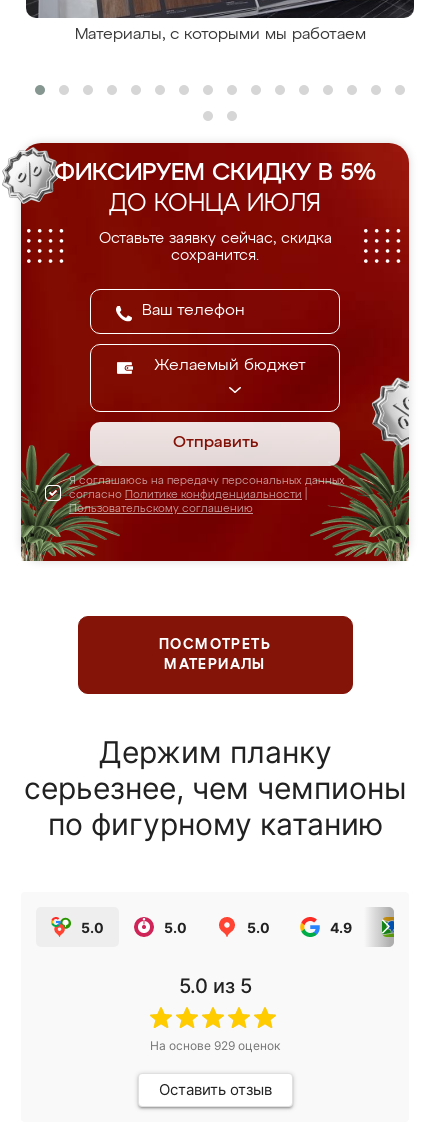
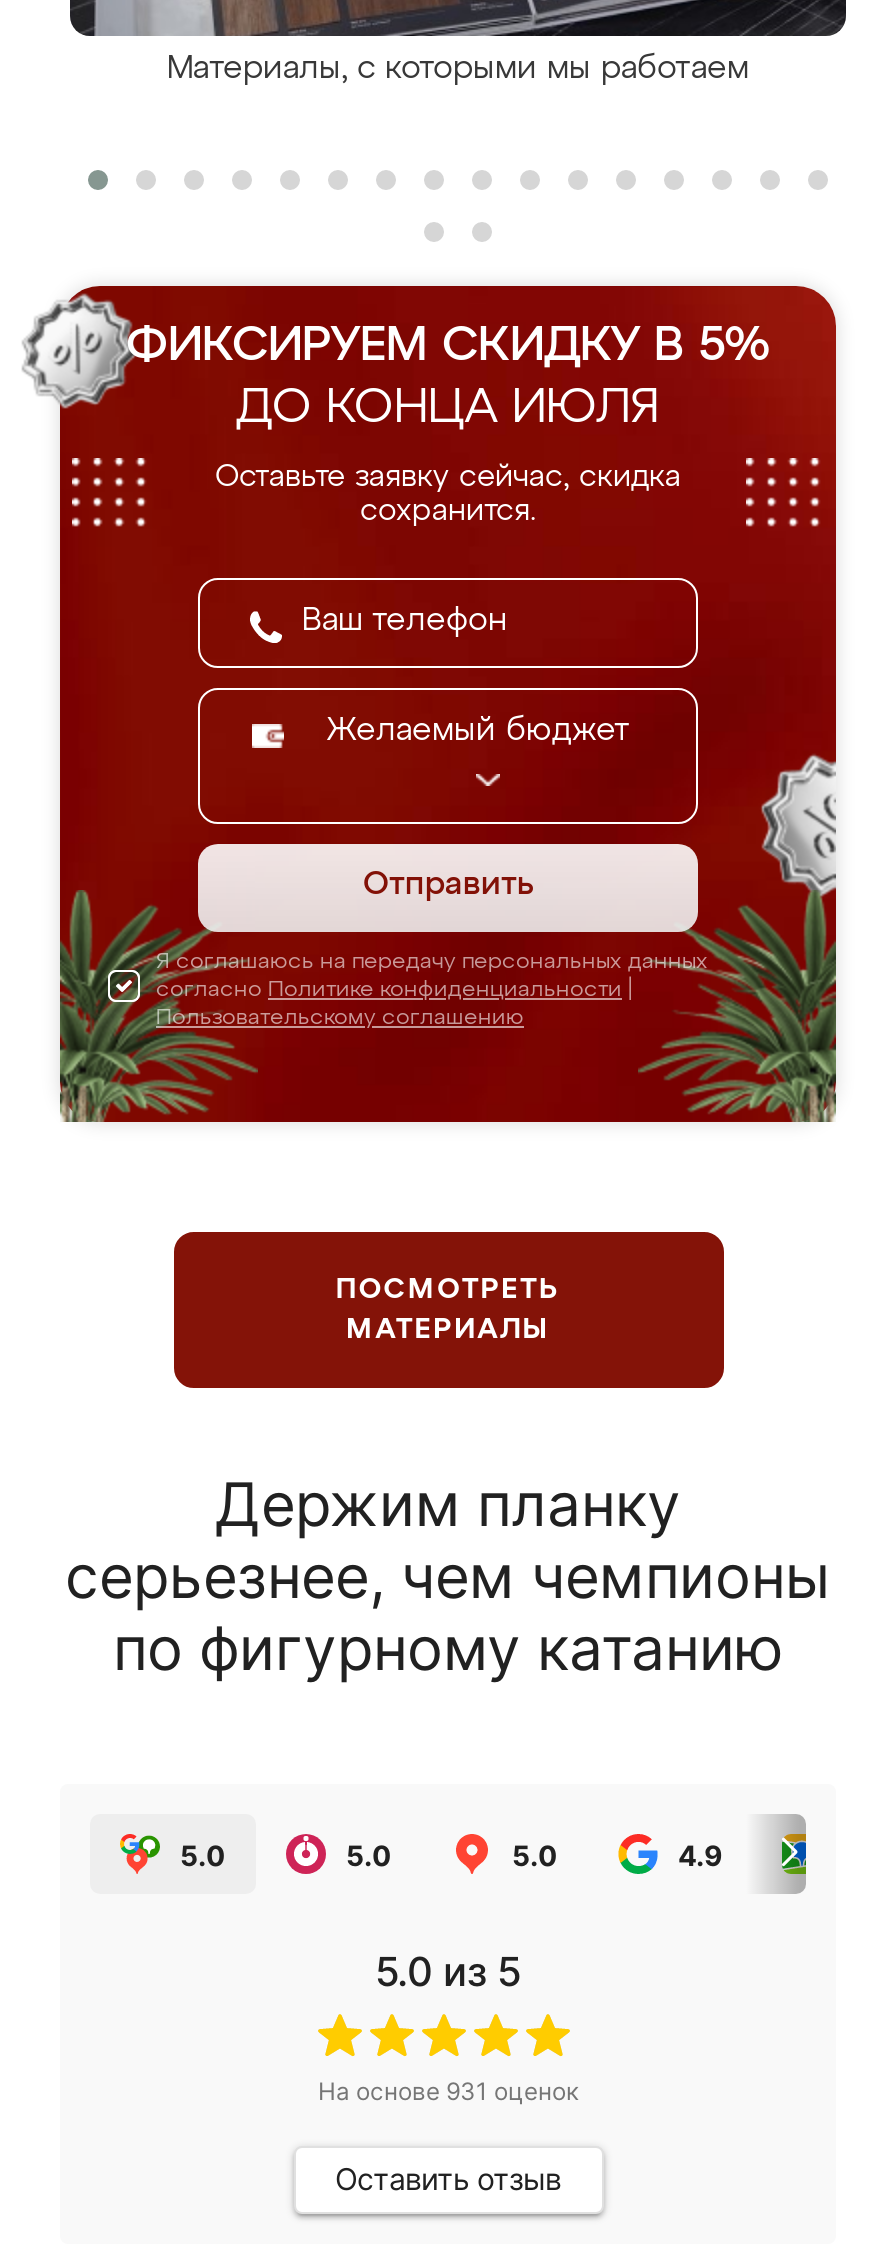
[150,1038,280,1053] На основе 929 оценок -> [318,2076,578,2106] На основе 931 оценок

